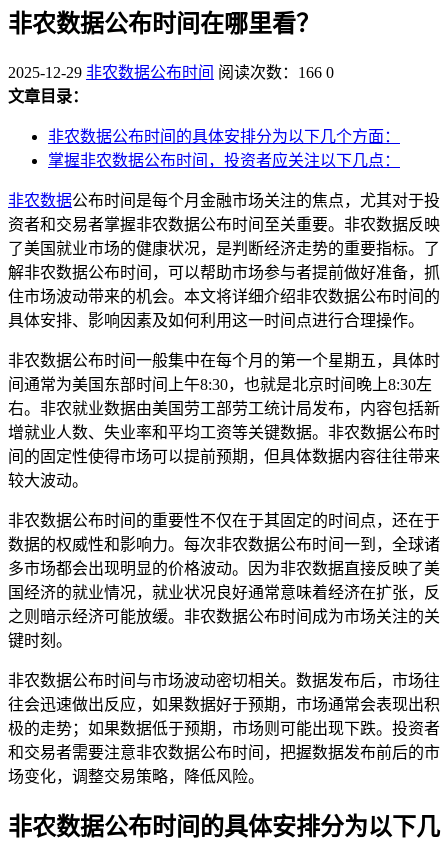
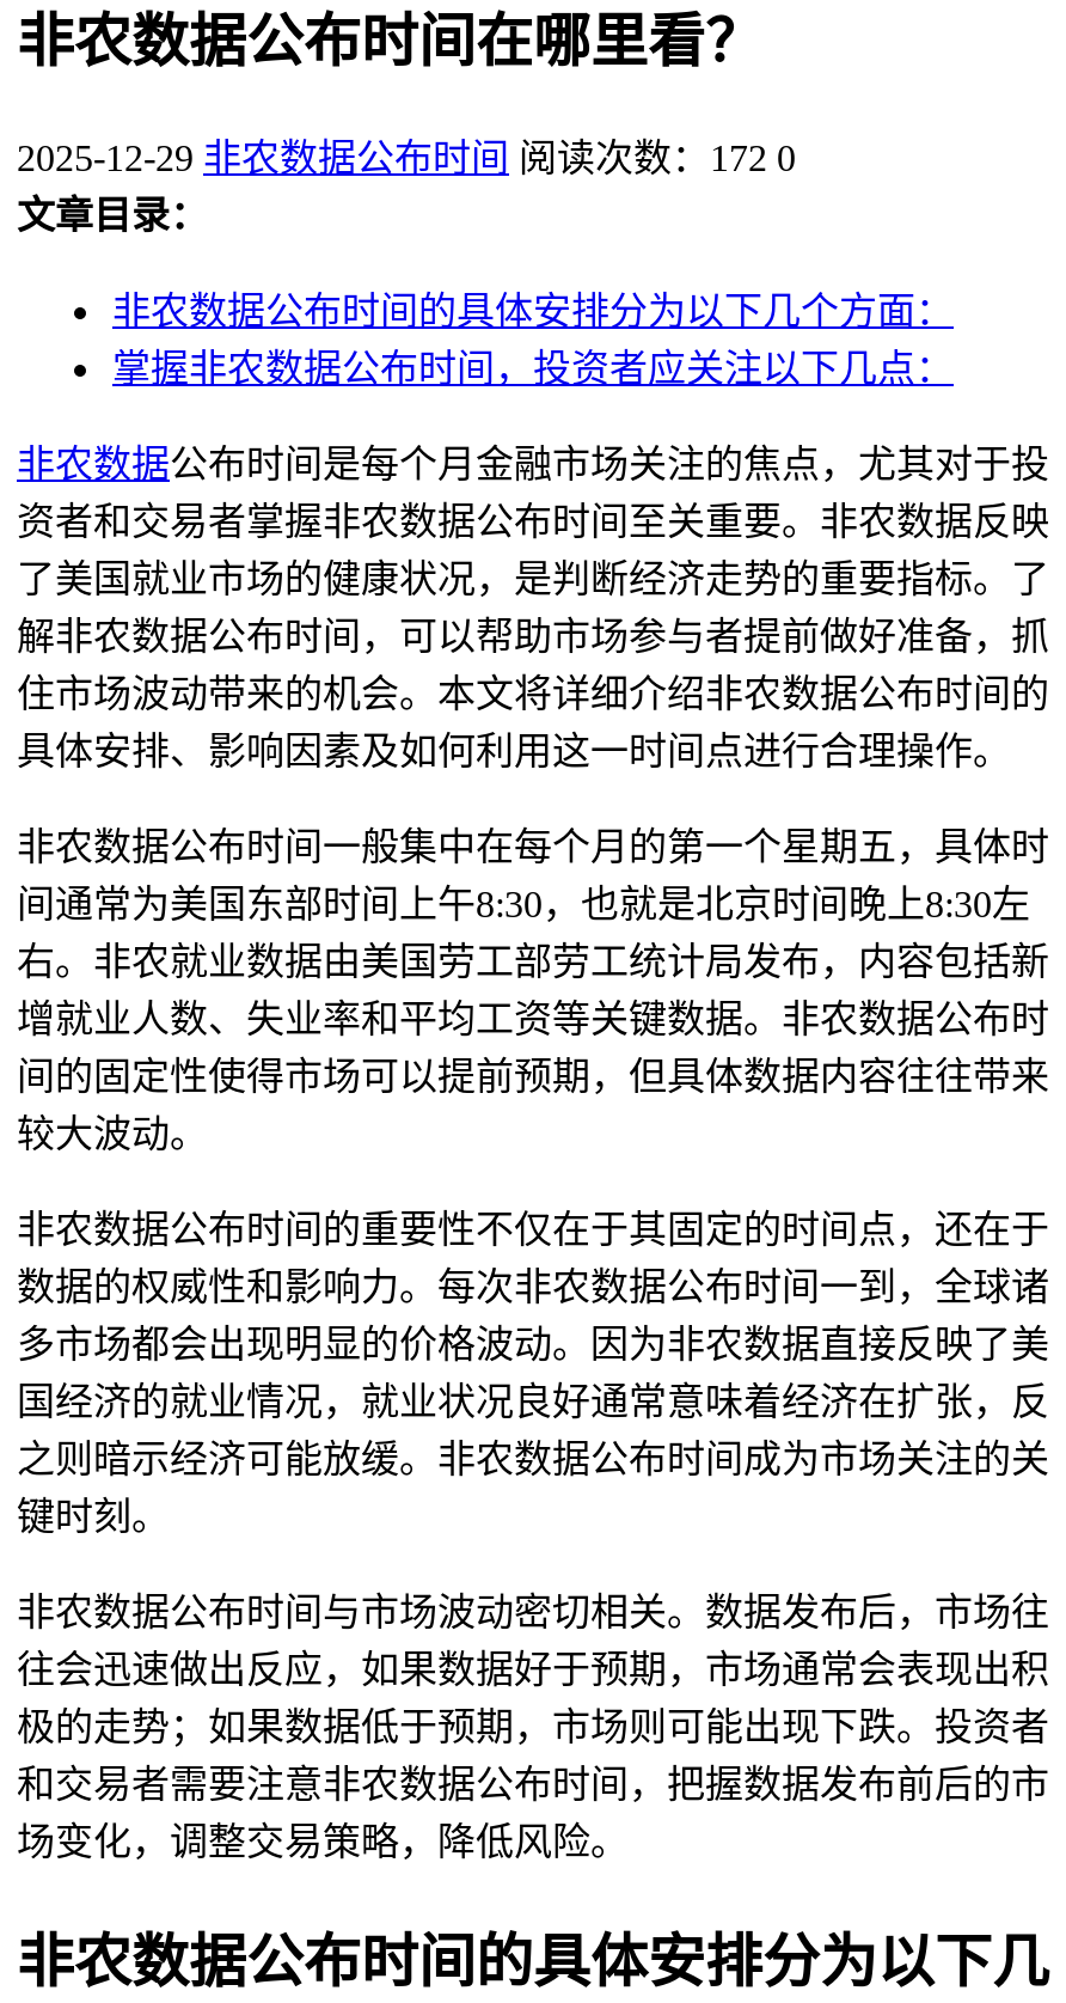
[8,64,334,81] 2025-12-29 非农数据公布时间 阅读次数：166 0 -> [17,137,796,178] 2025-12-29 非农数据公布时间 阅读次数：172 0

